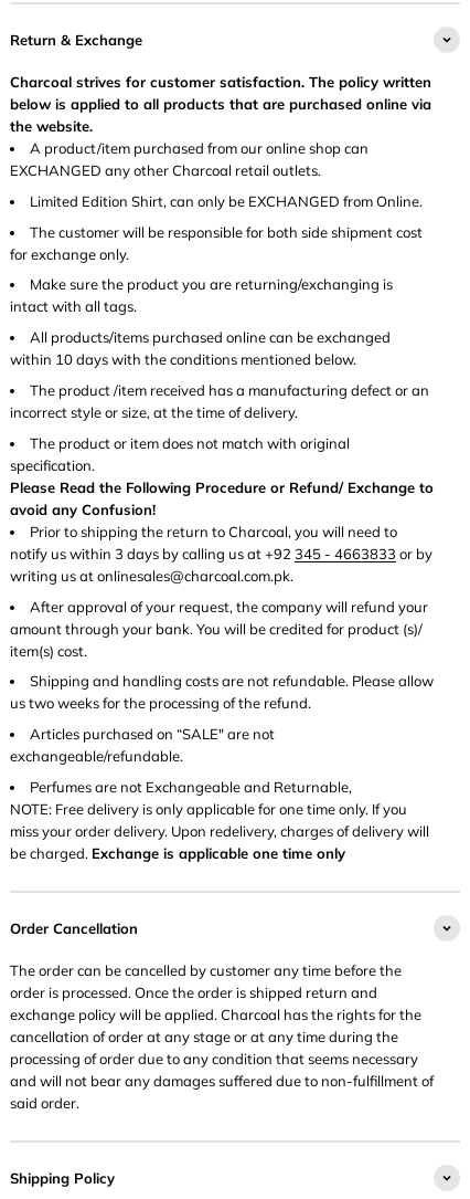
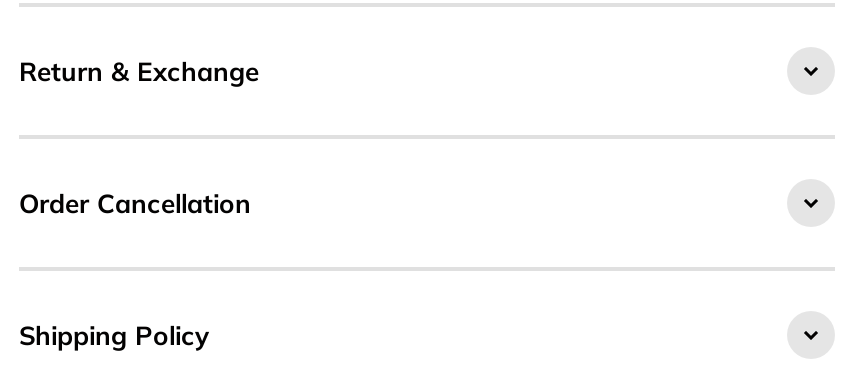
[10,73,434,862] Charcoal strives for customer satisfaction. The policy written | below is applied to all products that are purchased online via | the website. | A product/item purchased from our online shop can | EXCHANGED any other Charcoal retail outlets. | Limited Edition Shirt, can only be EXCHANGED from Online. | The customer will be responsible for both side shipment cost | for exchange only. | Make sure the product you are returning/exchanging is | intact with all tags. | All products/items purchased online can be exchanged | within 10 days with the conditions mentioned below. | The product /item received has a manufacturing defect or an | incorrect style or size, at the time of delivery. | The product or item does not match with original | specification. | Please Read the Following Procedure or Refund/ Exchange to | avoid any Confusion! | Prior to shipping the return to Charcoal, you will need to | notify us within 3 days by calling us at +92 345 - 4663833 or by | writing us at onlinesales@charcoal.com.pk. | After approval of your request, the company will refund your | amount through your bank. You will be credited for product (s)/ | item(s) cost. | Shipping and handling costs are not refundable. Please allow | us two weeks for the processing of the refund. | Articles purchased on “SALE" are not | exchangeable/refundable. | Perfumes are not Exchangeable and Returnable, | NOTE: Free delivery is only applicable for one time only. If you | miss your order delivery. Upon redelivery, charges of delivery will | be charged. Exchange is applicable one time only -> none
[10,961,434,1112] The order can be cancelled by customer any time before the | order is processed. Once the order is shipped return and | exchange policy will be applied. Charcoal has the rights for the | cancellation of order at any stage or at any time during the | processing of order due to any condition that seems necessary | and will not bear any damages suffered due to non-fulfillment of | said order. -> none

